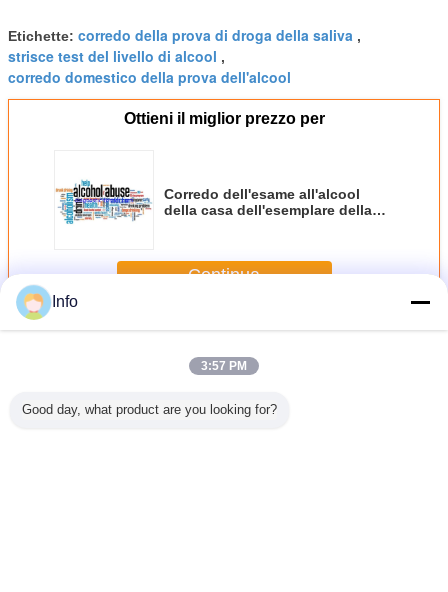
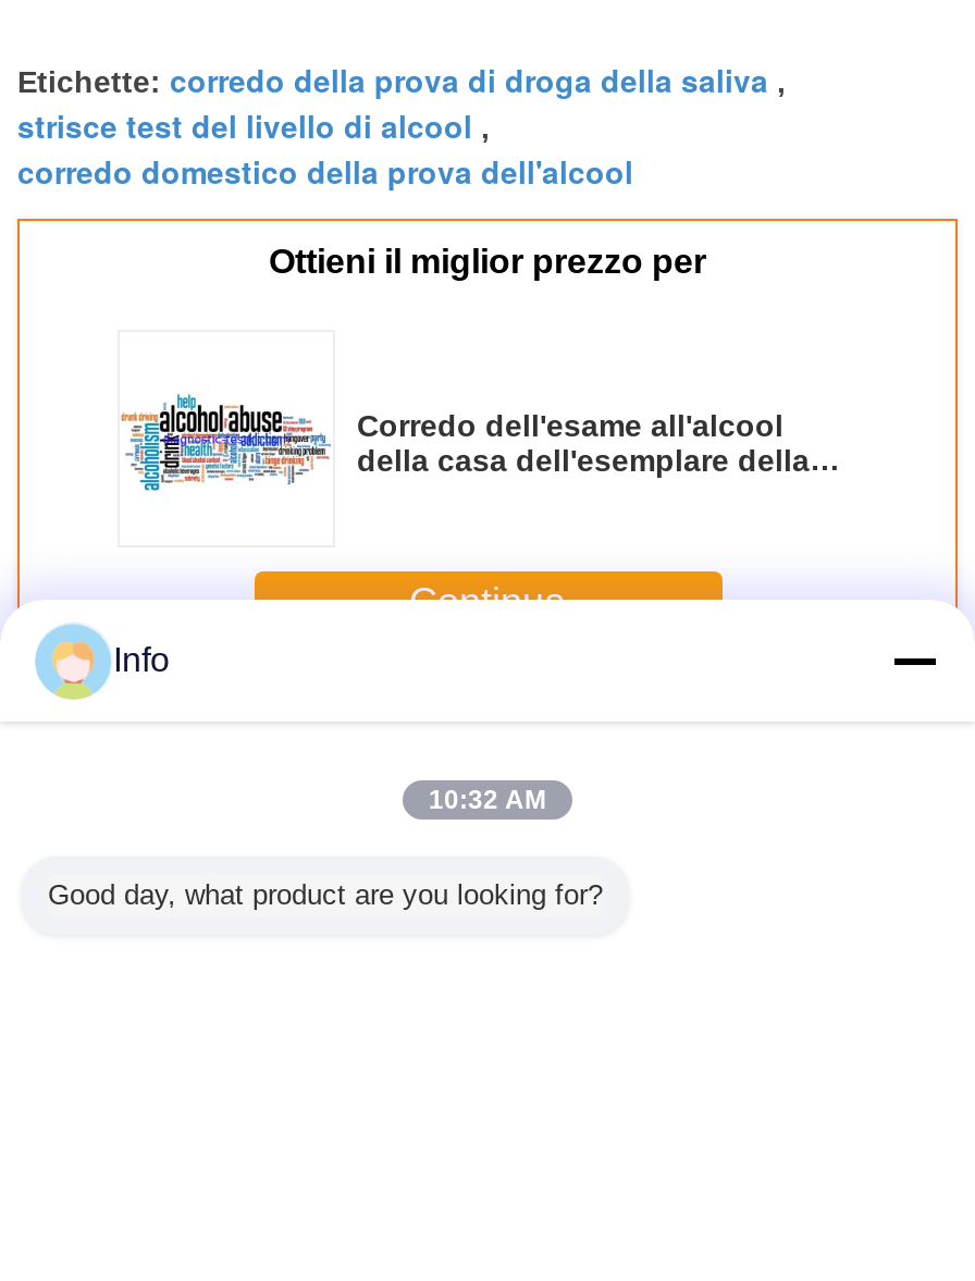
[201,359,247,373] 3:57 PM -> [429,785,546,815] 10:32 AM

